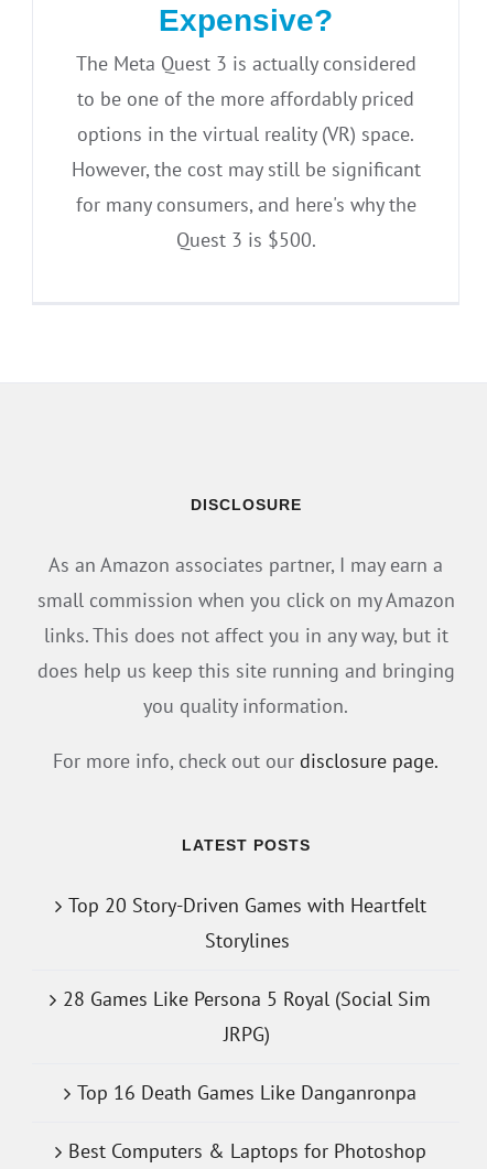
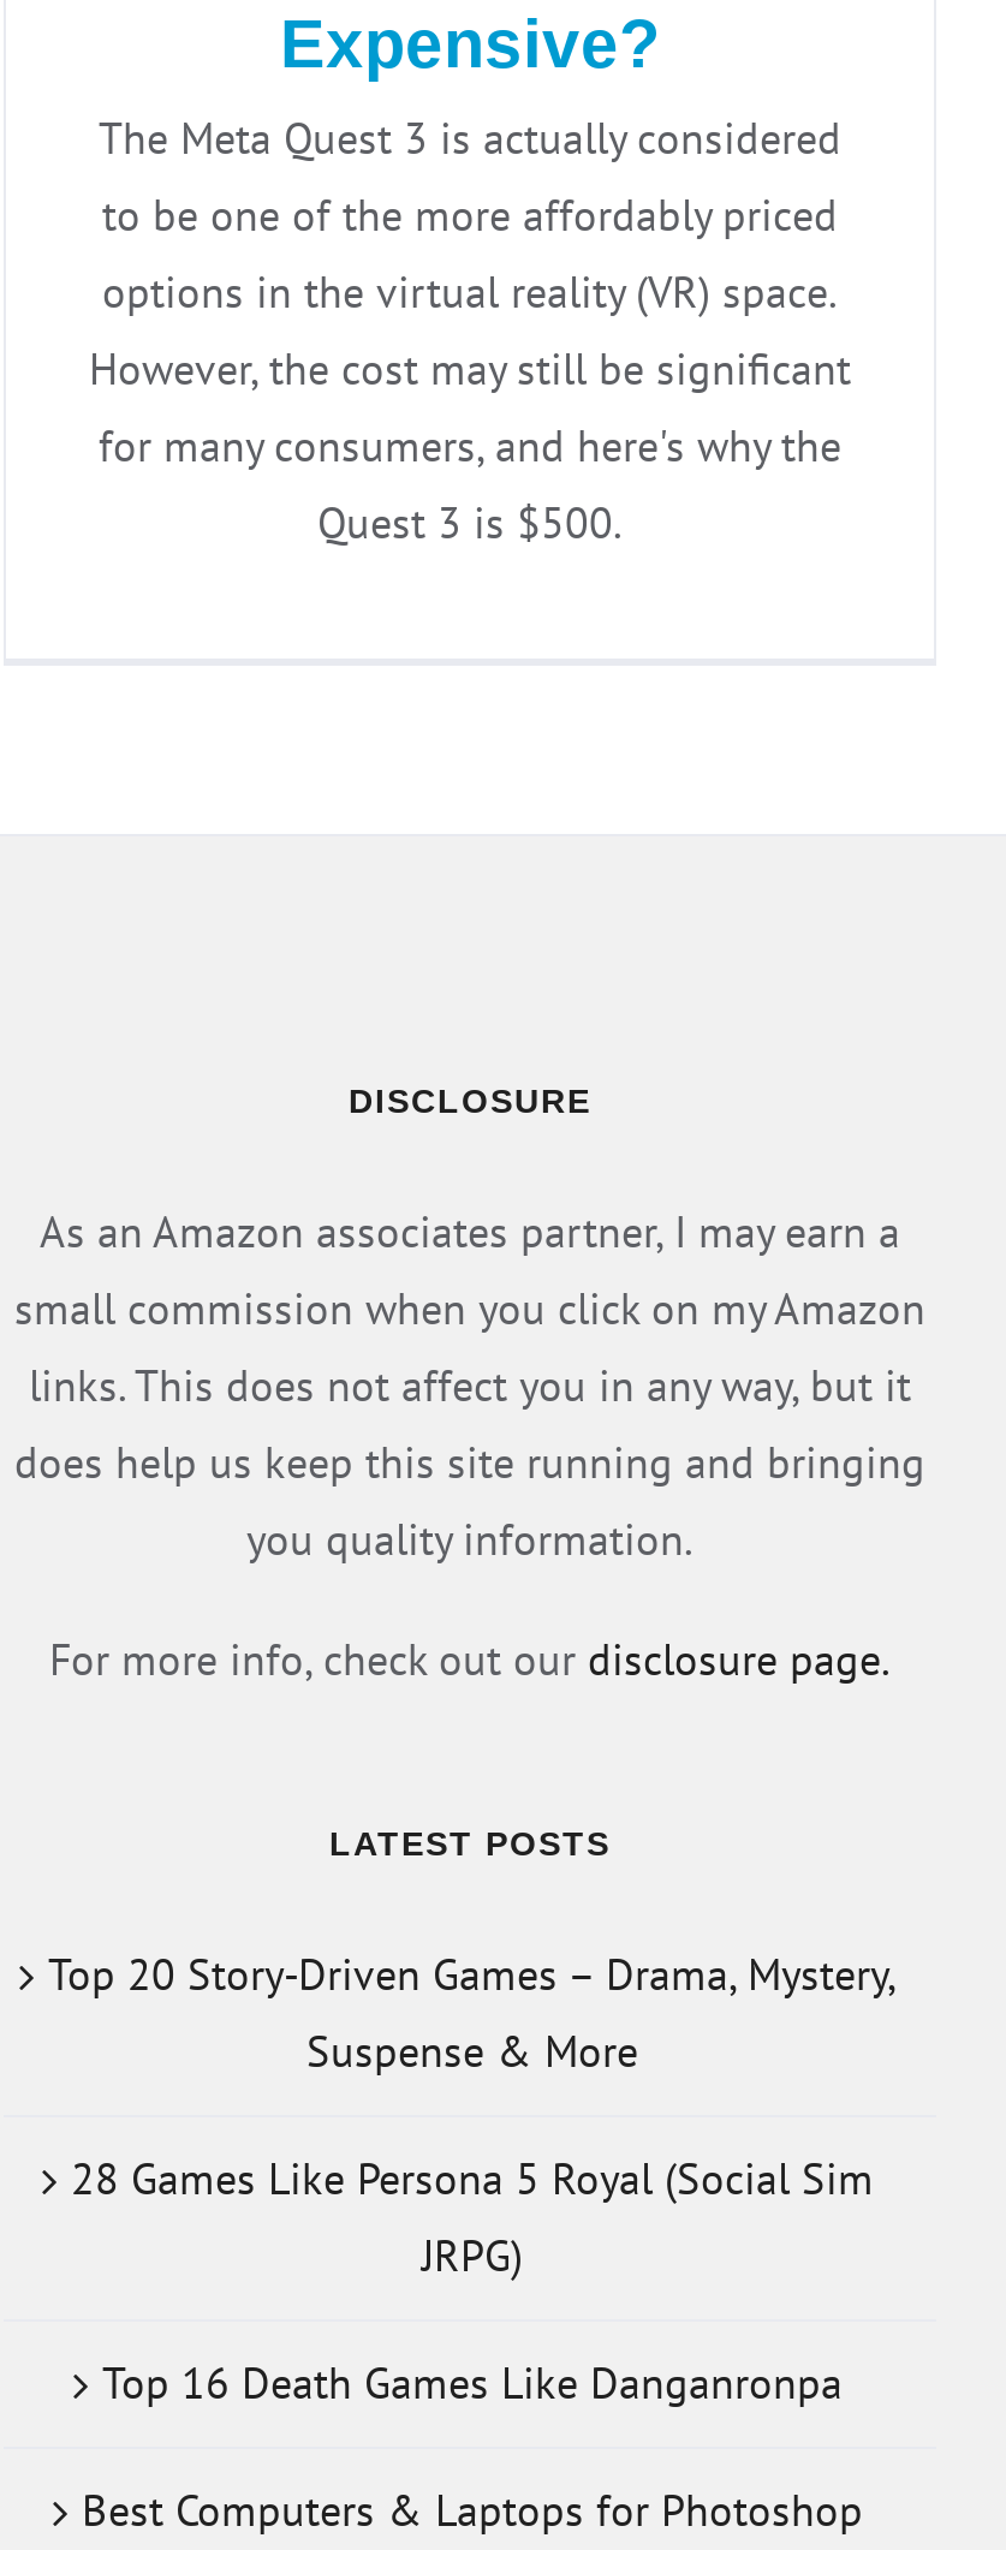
[68,892,426,953] Top 20 Story-Driven Games with Heartfelt | Storylines -> [48,1947,897,2079] Top 20 Story-Driven Games – Drama, Mystery, | Suspense & More

